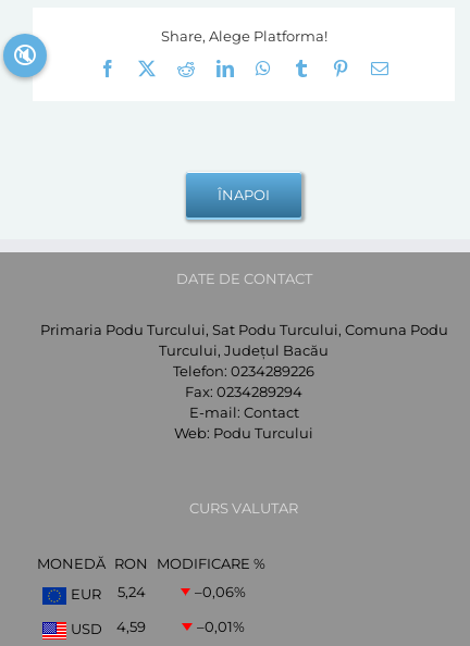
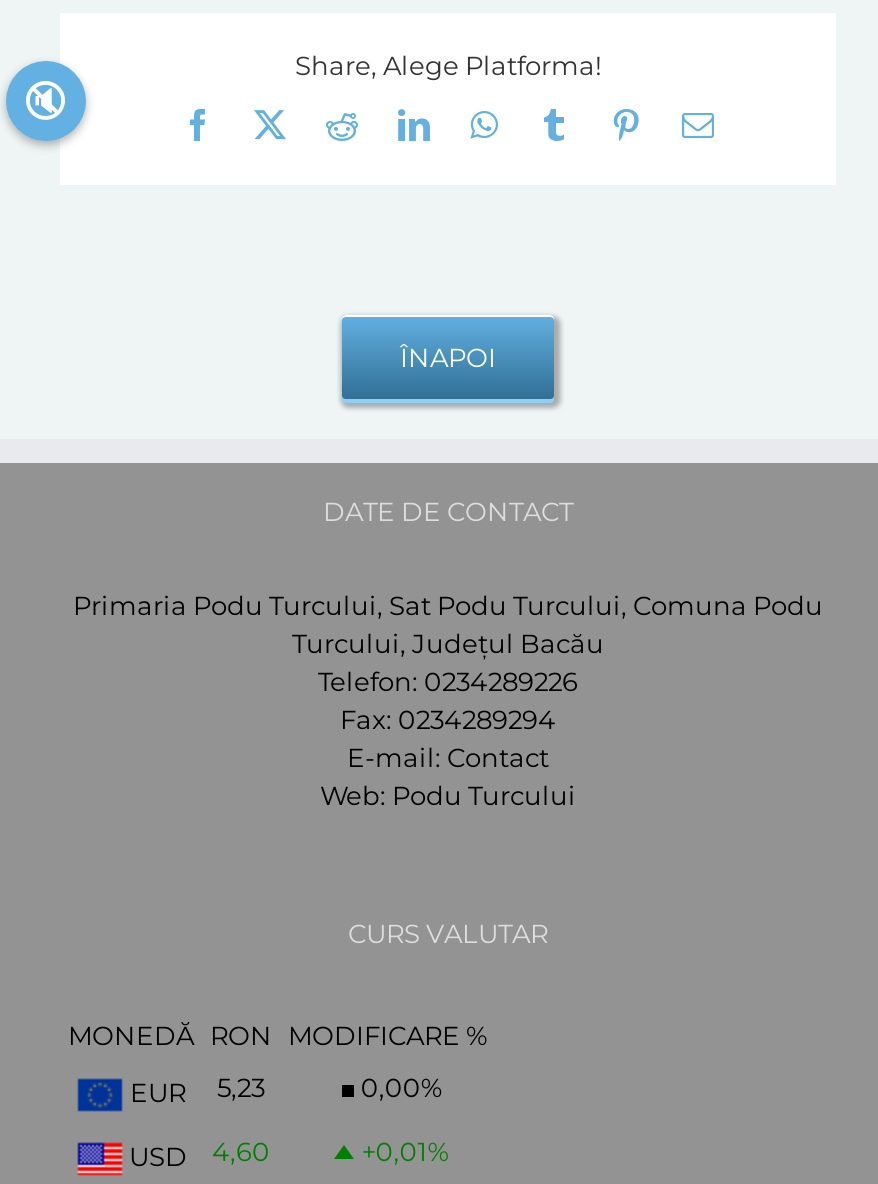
[67,583,145,603] EUR 5,24 -> [124,1071,265,1108] EUR 5,23
[195,583,246,600] –0,06% -> [361,1071,443,1103] 0,00%
[67,618,146,638] USD 4,59 -> [123,1135,270,1172] USD 4,60
[197,618,244,635] –0,01% -> [361,1135,449,1167] +0,01%

